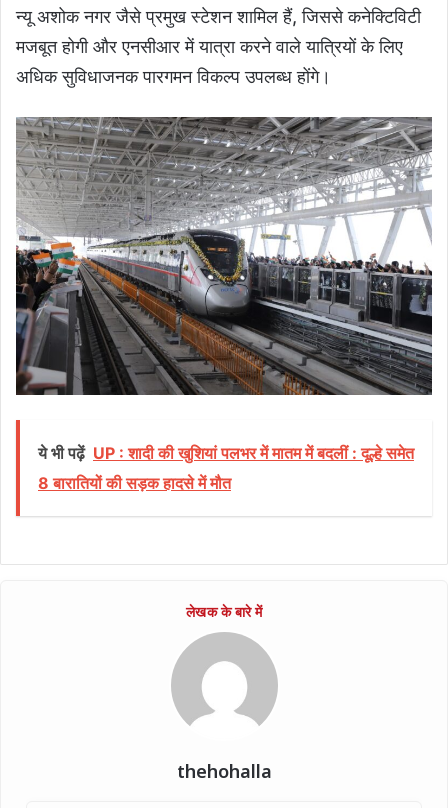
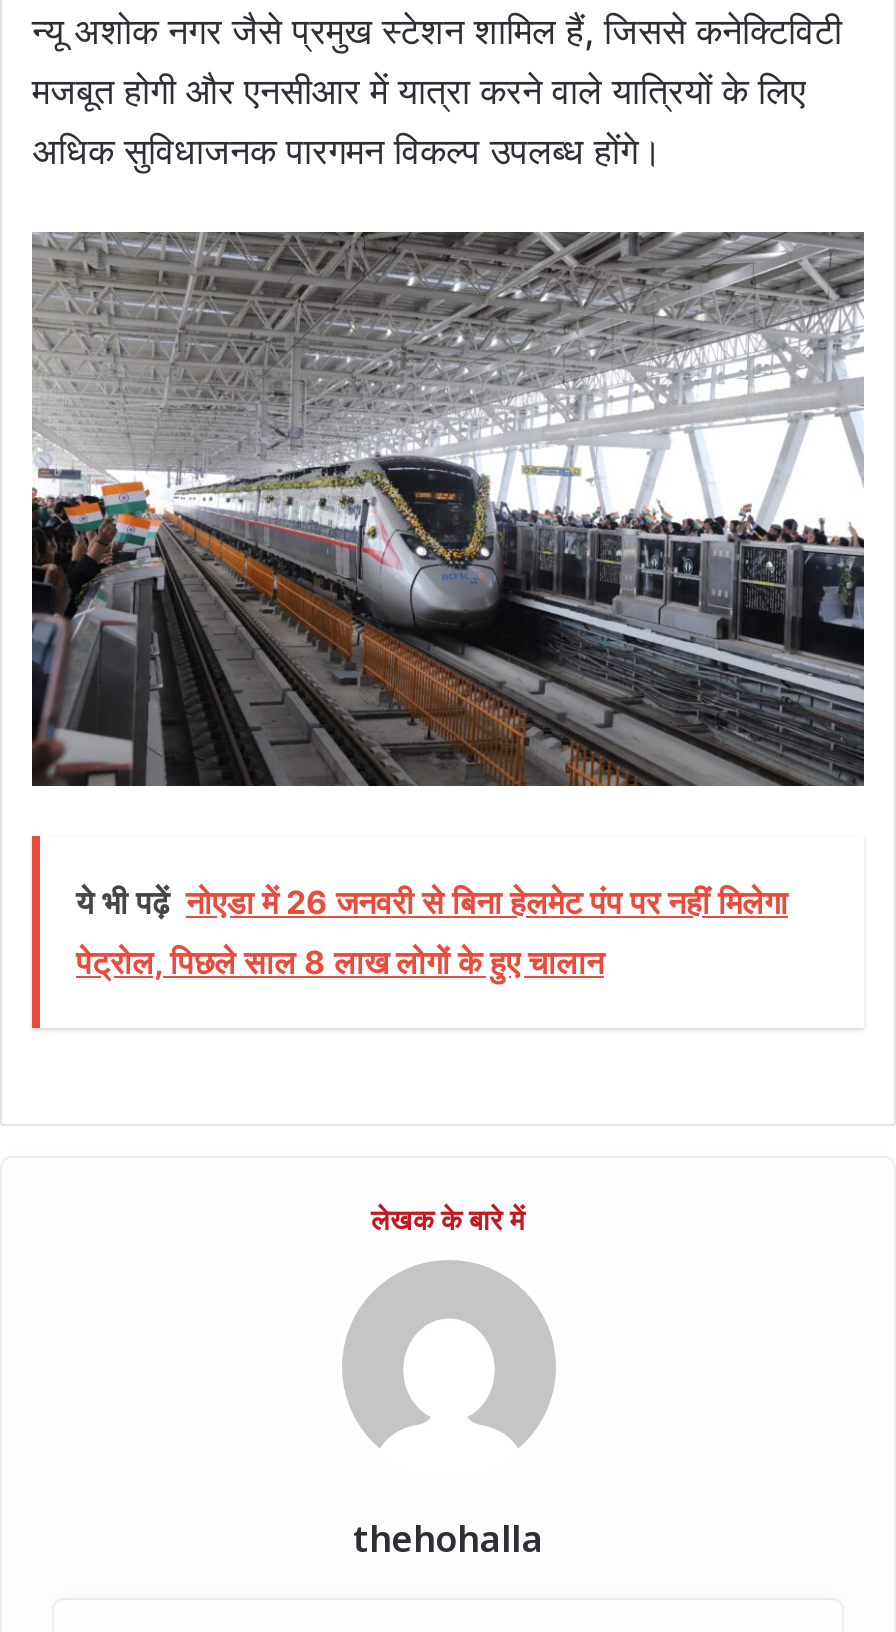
[38,442,414,462] ये भी पढ़ें UP : शादी की खुशियां पलभर में मातम में बदलीं : दूल्हे समेत -> [76,883,788,923] ये भी पढ़ें नोएडा में 26 जनवरी से बिना हेलमेट पंप पर नहीं मिलेगा
[38,472,231,492] 8 बारातियों की सड़क हादसे में मौत -> [76,943,604,983] पेट्रोल, पिछले साल 8 लाख लोगों के हुए चालान

